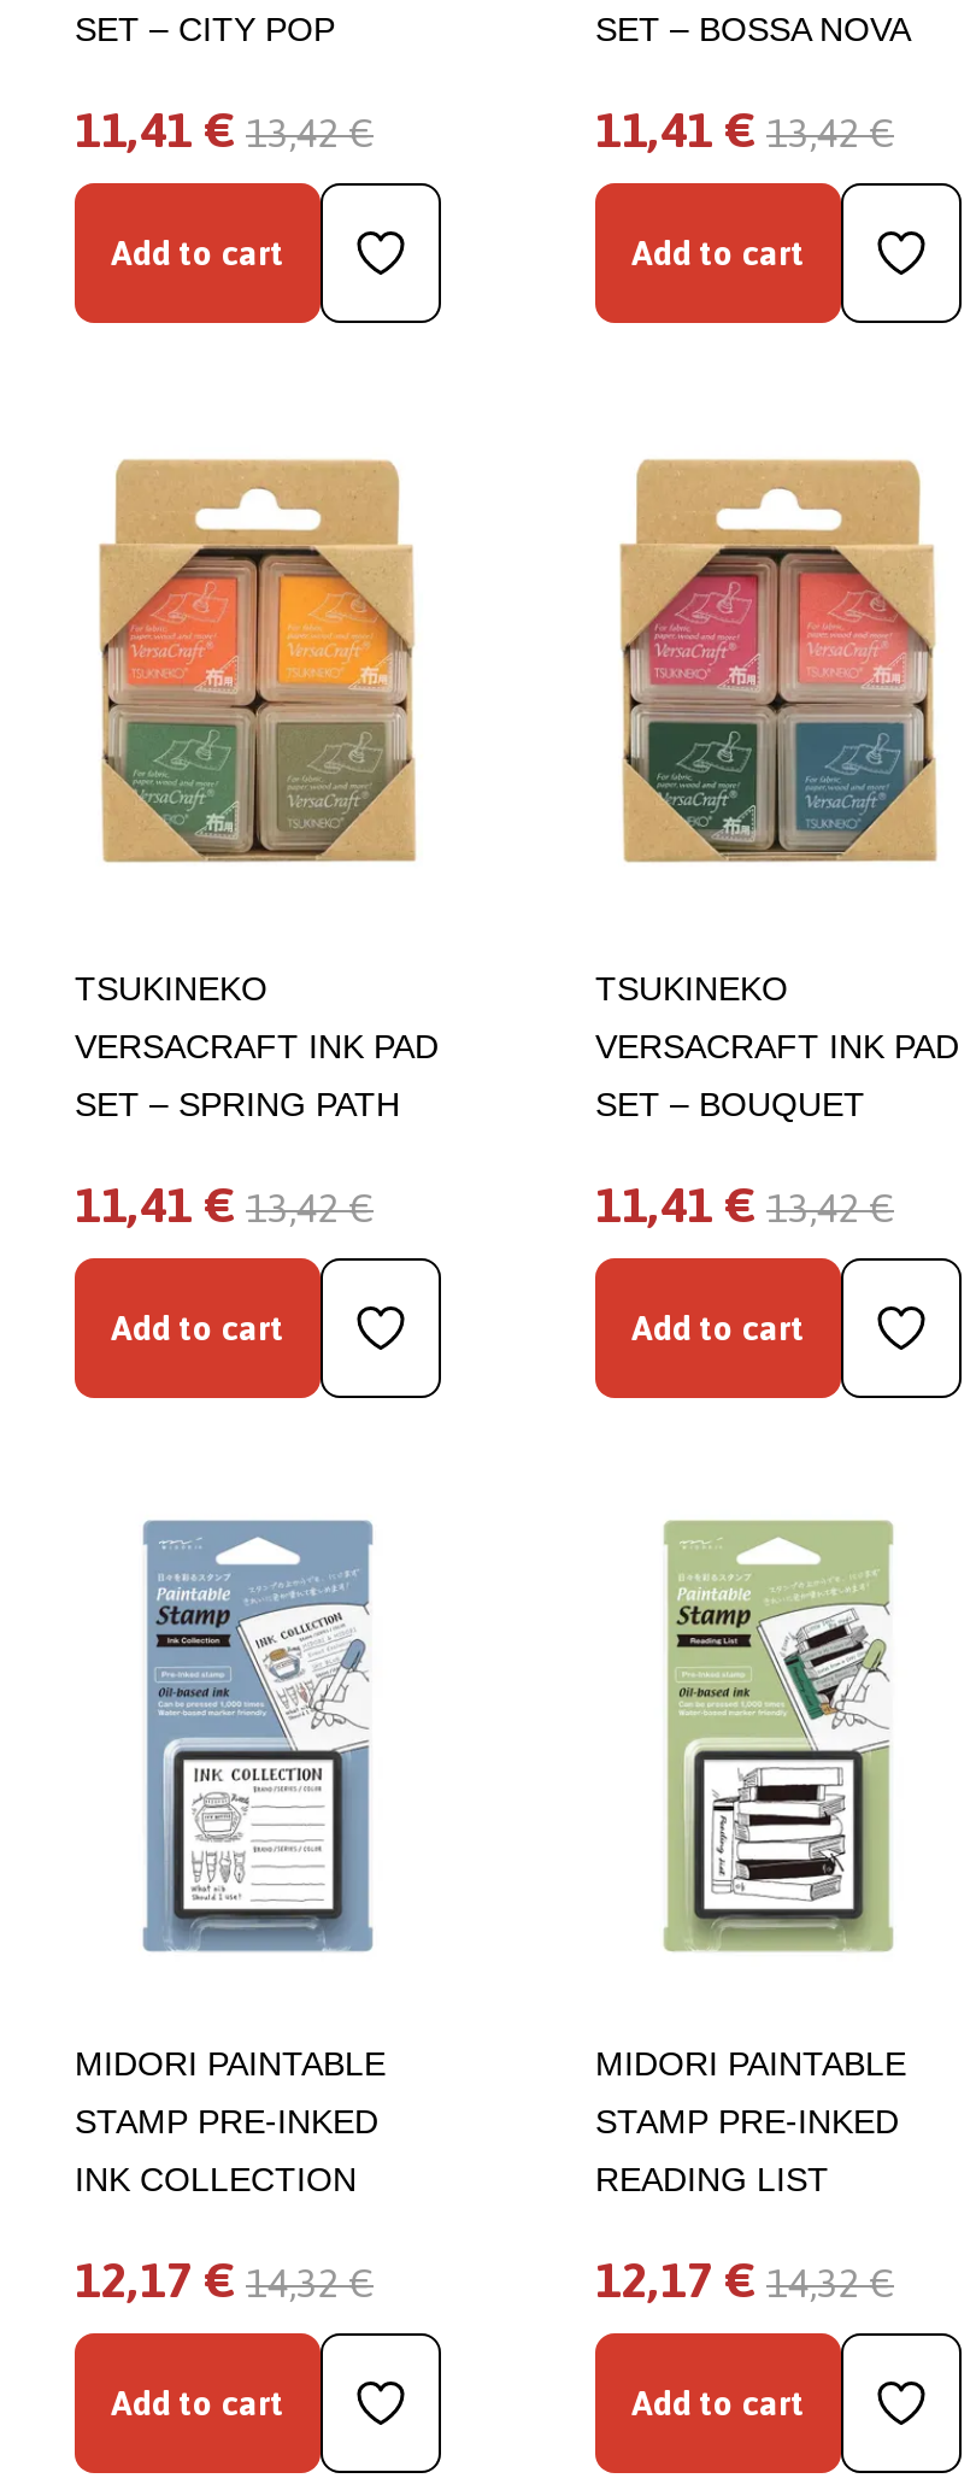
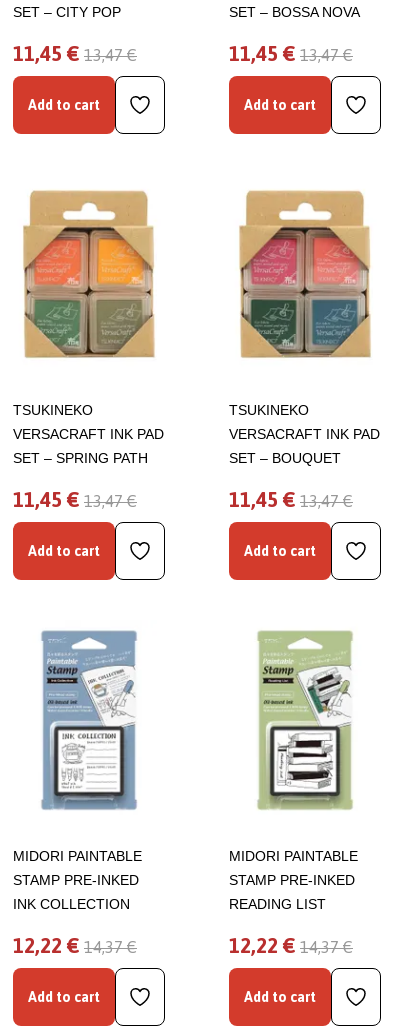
[75,102,374,158] 11,41 € 13,42 € -> [13,42,137,65] 11,45 € 13,47 €
[595,102,894,158] 11,41 € 13,42 € -> [229,42,353,65] 11,45 € 13,47 €
[75,1177,374,1233] 11,41 € 13,42 € -> [13,488,137,511] 11,45 € 13,47 €
[595,1177,894,1233] 11,41 € 13,42 € -> [229,488,353,511] 11,45 € 13,47 €
[75,2252,374,2308] 12,17 € 14,32 € -> [13,934,137,957] 12,22 € 14,37 €
[595,2252,894,2308] 12,17 € 14,32 € -> [229,934,353,957] 12,22 € 14,37 €

